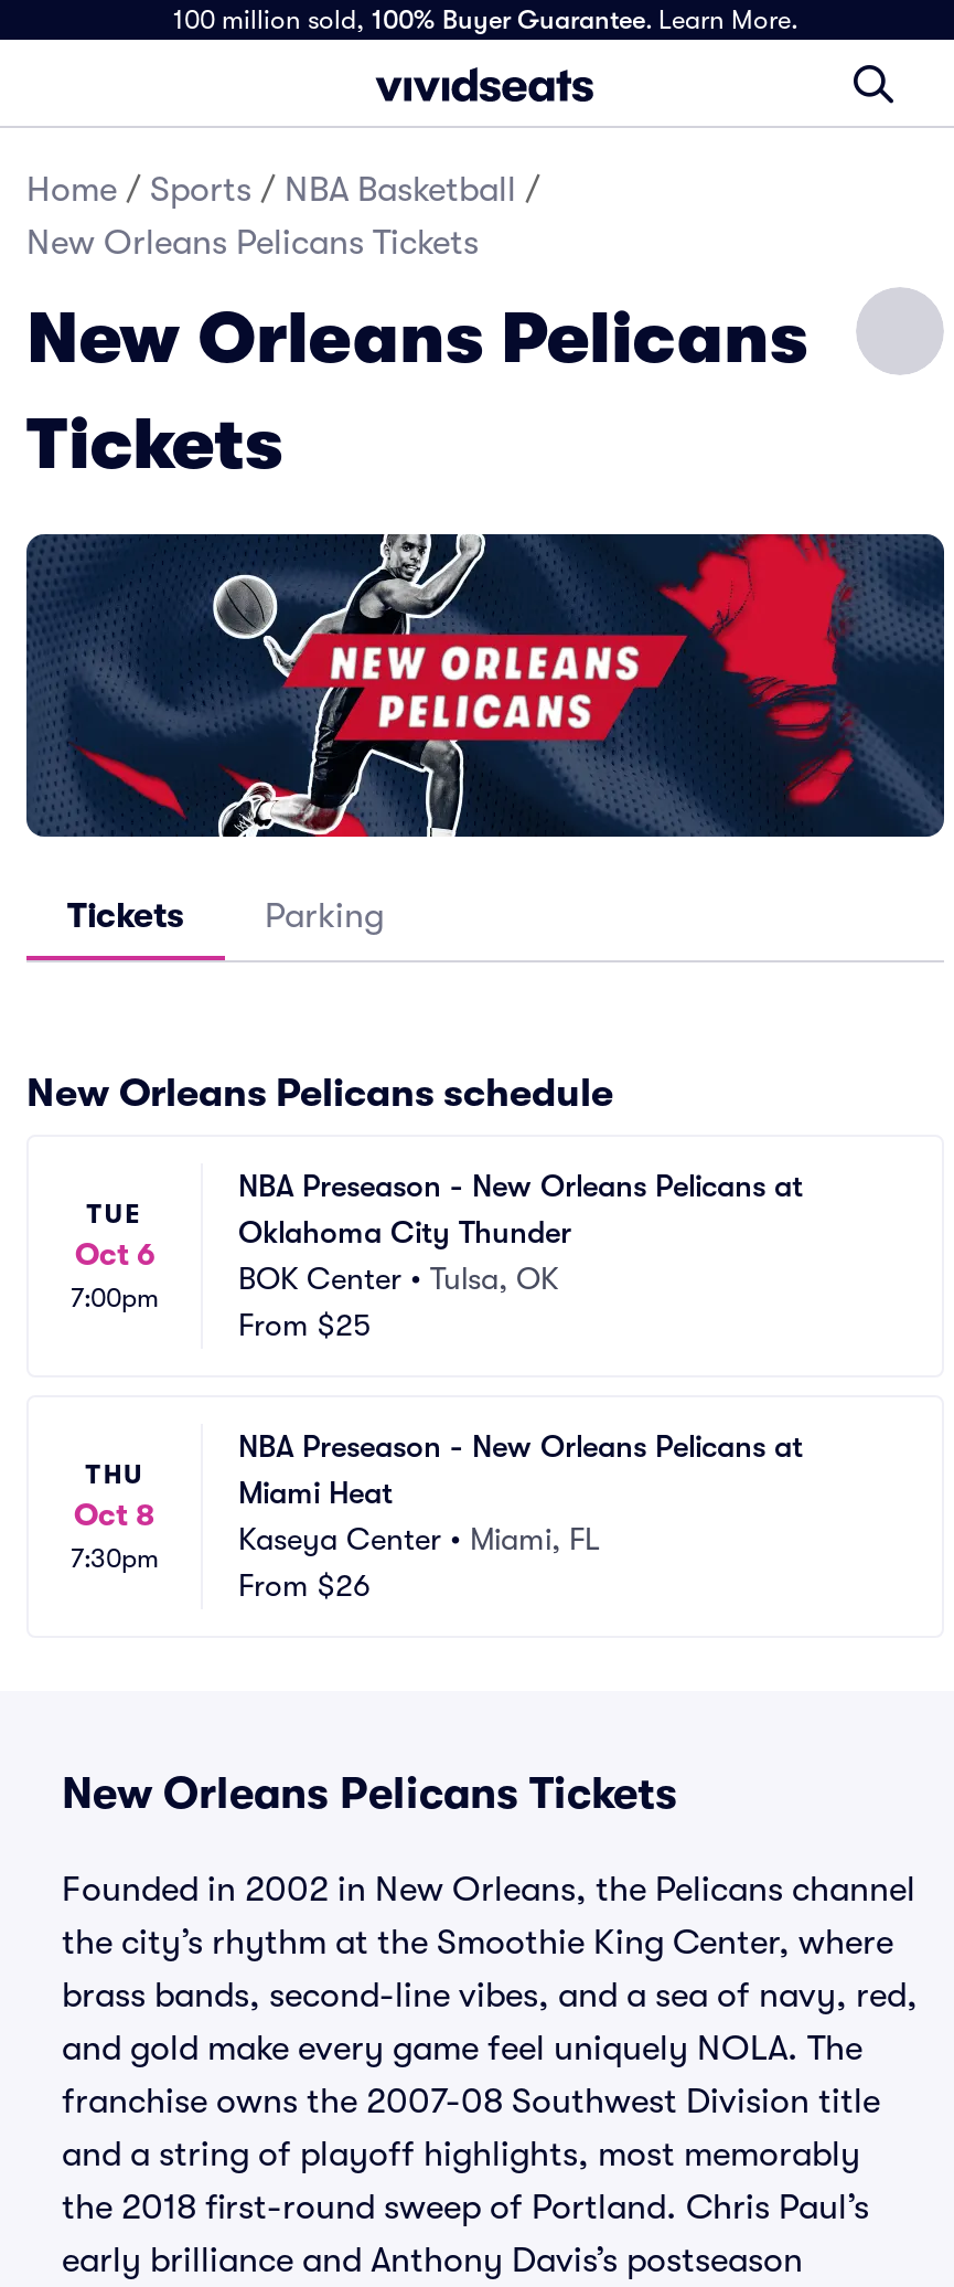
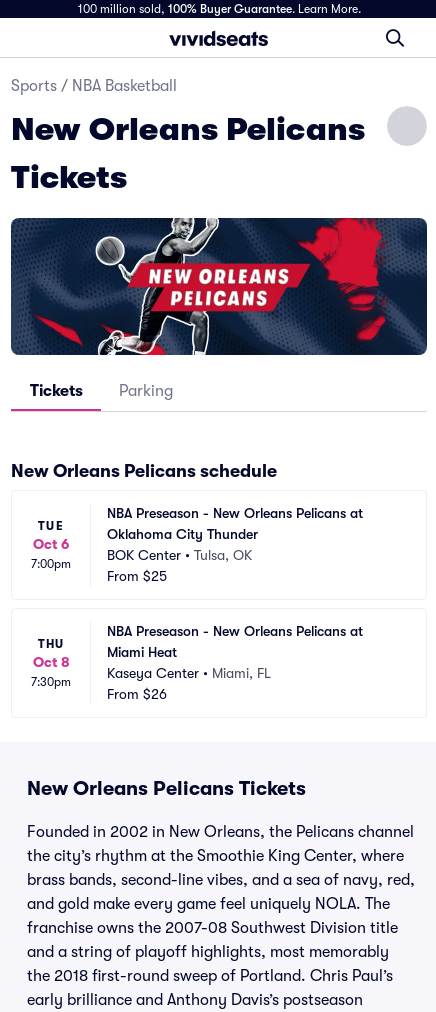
[26,170,540,263] Home / Sports / NBA Basketball / | New Orleans Pelicans Tickets -> [11,77,177,95] Sports / NBA Basketball

